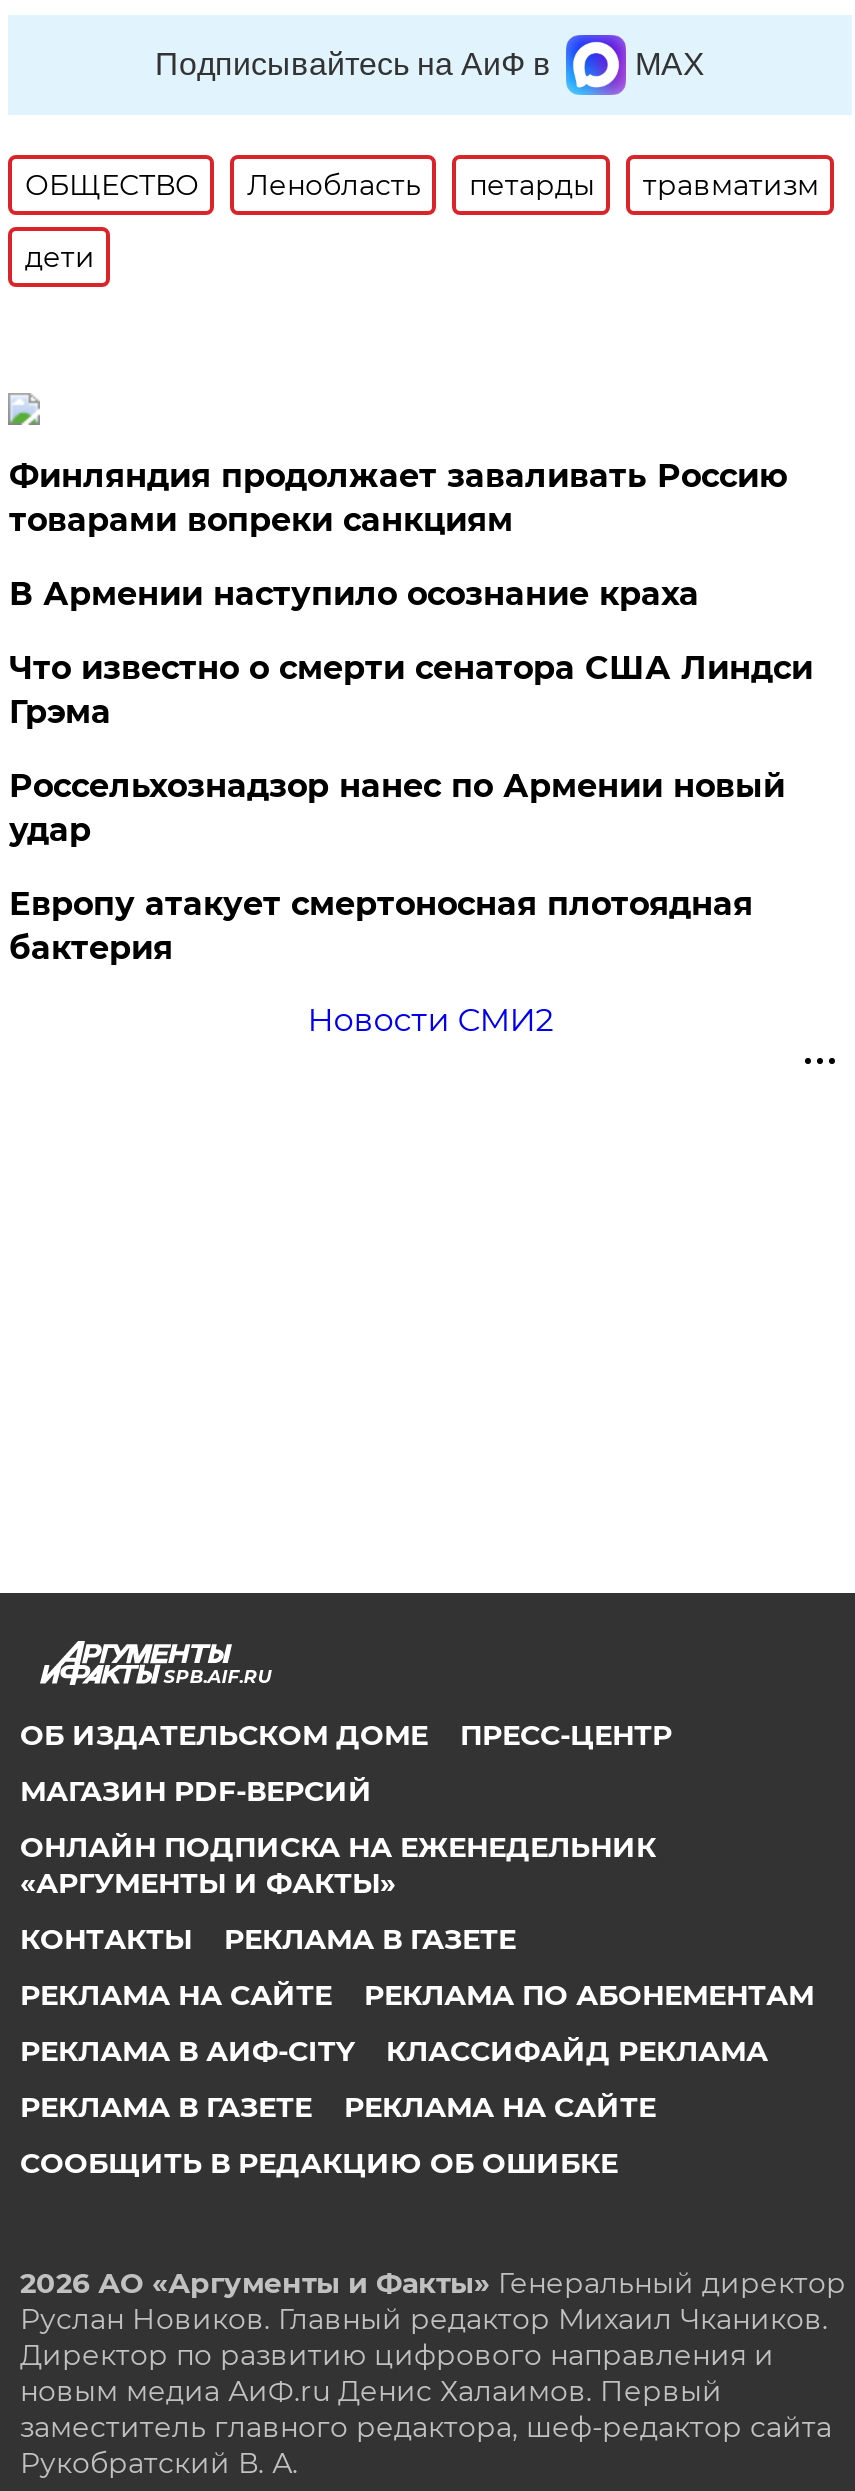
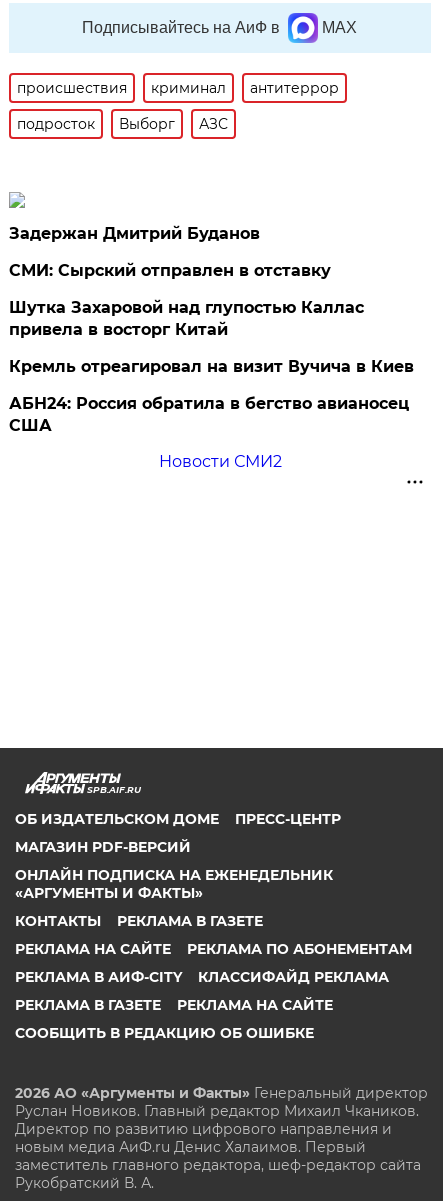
[25,167,819,203] ОБЩЕСТВО | Ленобласть | петарды | травматизм -> [17,79,339,97] происшествия | криминал | антитеррор
[25,239,95,275] дети -> [17,115,228,133] подросток | Выборг | АЗС
[9,457,787,539] Финляндия продолжает заваливать Россию | товарами вопреки санкциям -> [9,224,260,243] Задержан Дмитрий Буданов
[9,575,699,613] В Армении наступило осознание краха -> [9,261,331,280] СМИ: Сырский отправлен в отставку
[9,649,813,731] Что известно о смерти сенатора США Линдси | Грэма -> [9,298,364,339] Шутка Захаровой над глупостью Каллас | привела в восторг Китай
[9,767,785,849] Россельхознадзор нанес по Армении новый | удар -> [9,357,414,376] Кремль отреагировал на визит Вучича в Киев
[9,885,753,967] Европу атакует смертоносная плотоядная | бактерия -> [9,394,409,435] АБН24: Россия обратила в бегство авианосец | США

